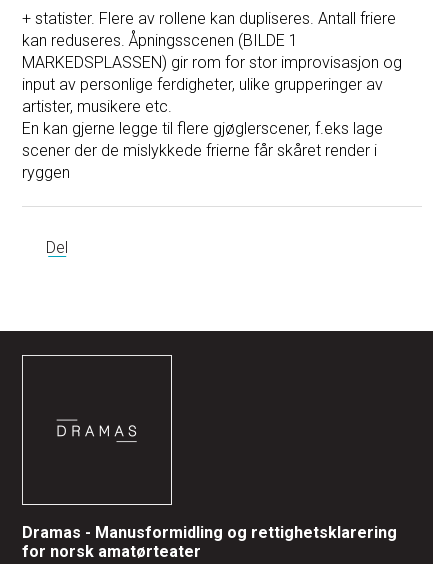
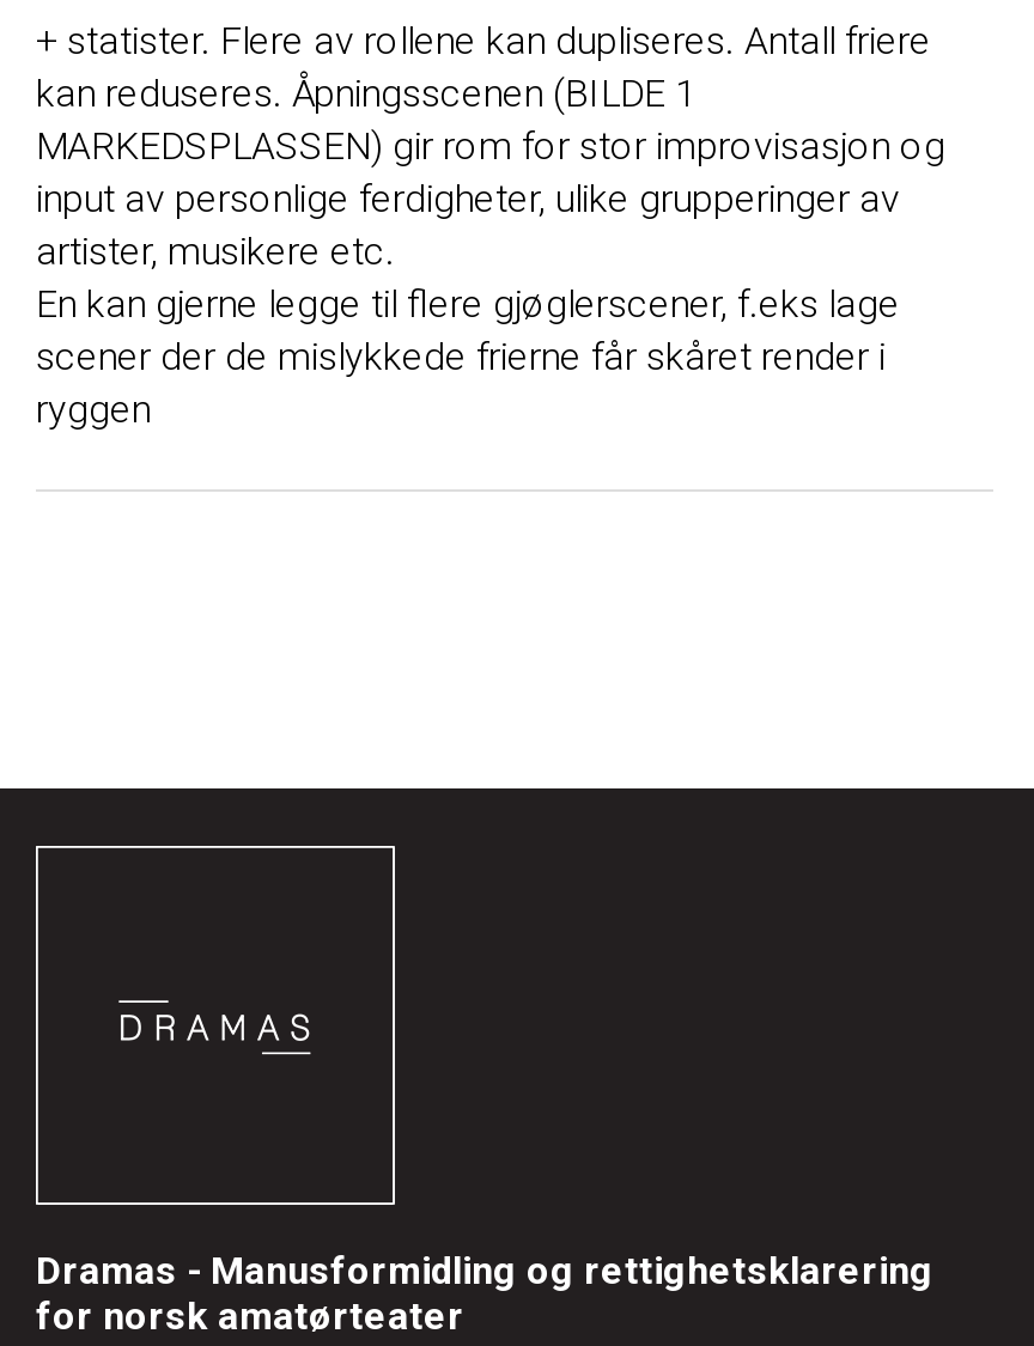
[46,238,68,257] Del -> none

